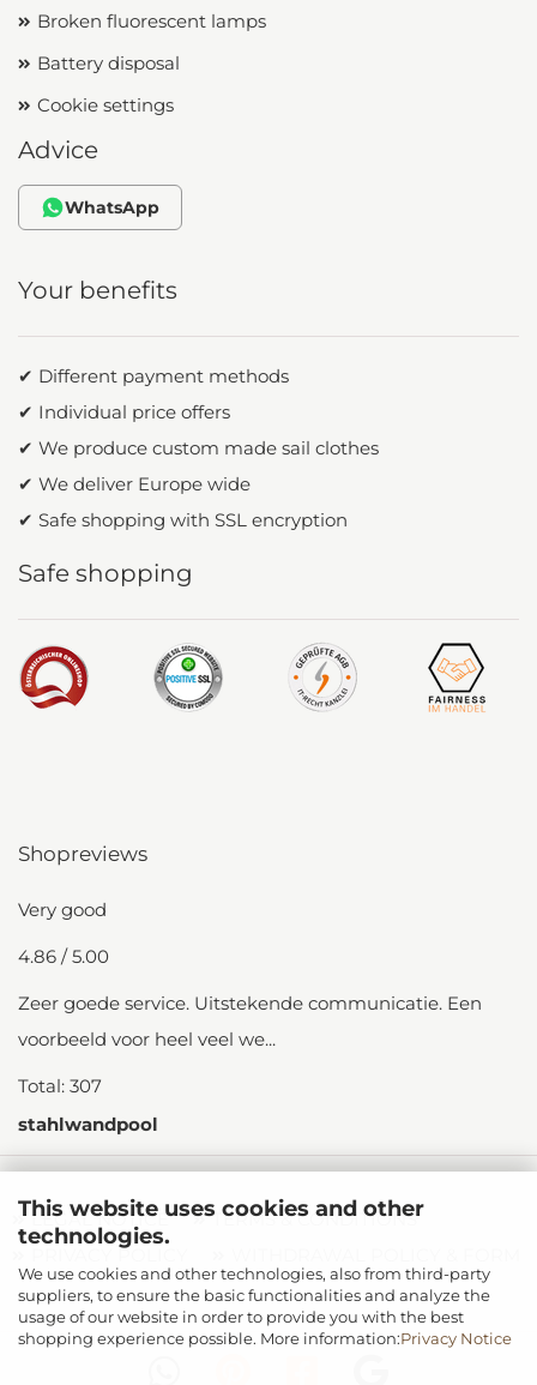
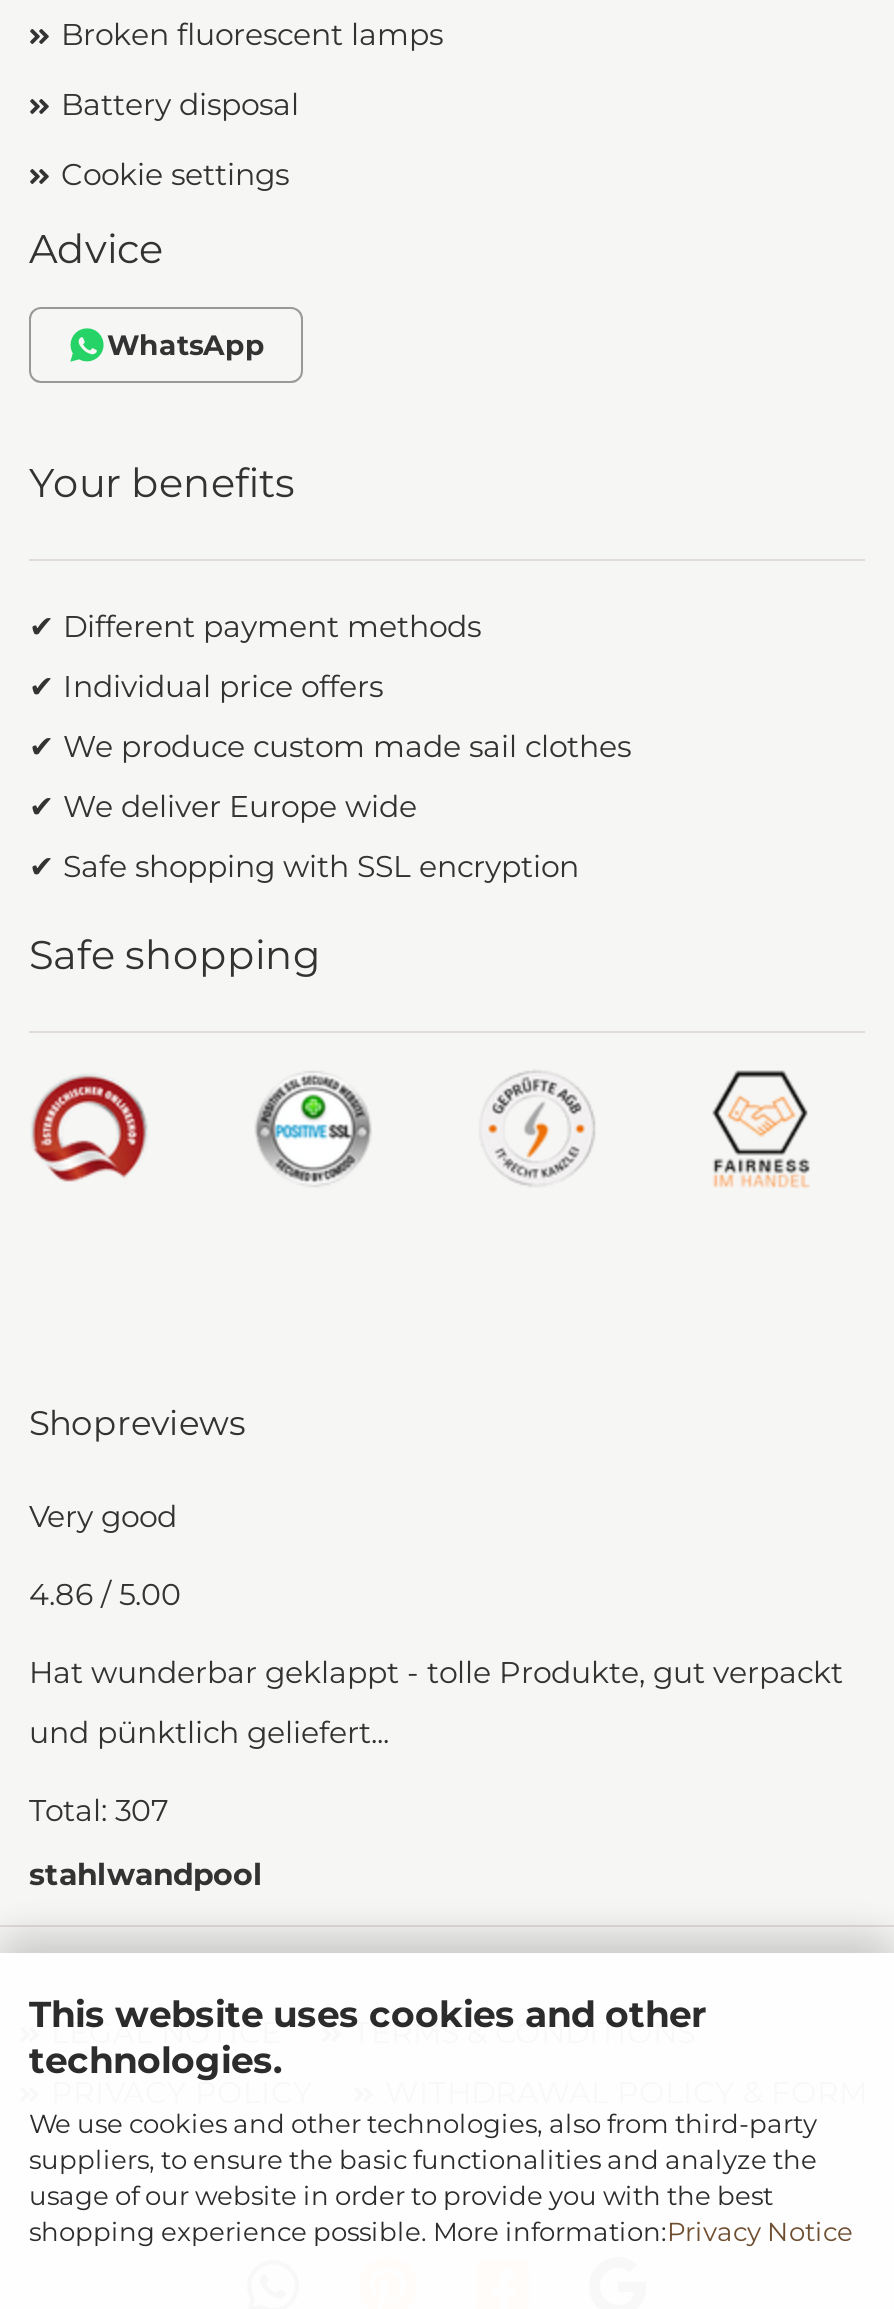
[18,992,482,1014] Zeer goede service. Uitstekende communicatie. Een -> [29,1653,843,1691] Hat wunderbar geklappt - tolle Produkte, gut verpackt
[18,1028,276,1050] voorbeeld voor heel veel we... -> [29,1713,389,1751] und pünktlich geliefert...

